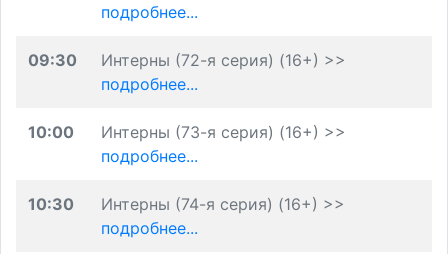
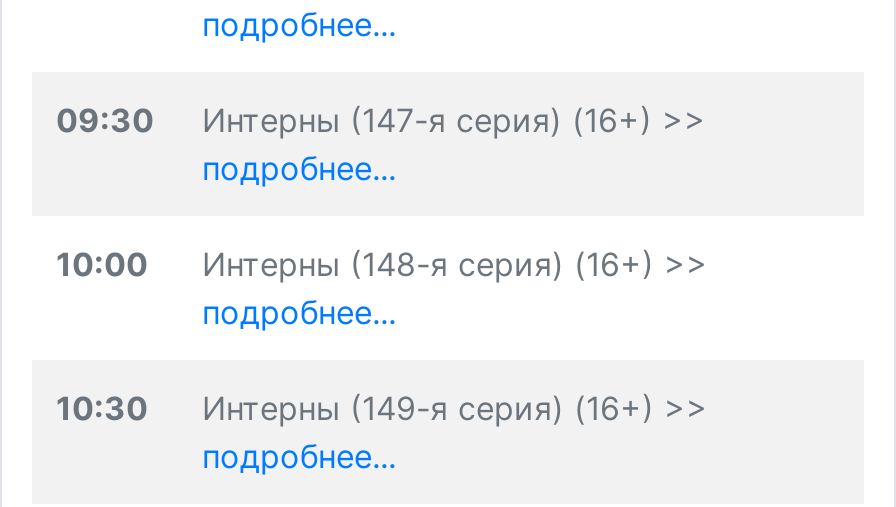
[101,50,346,70] Интерны (72-я серия) (16+) >> -> [202,100,706,140] Интерны (147-я серия) (16+) >>
[101,122,346,142] Интерны (73-я серия) (16+) >> -> [202,244,708,284] Интерны (148-я серия) (16+) >>
[101,194,345,214] Интерны (74-я серия) (16+) >> -> [202,388,708,428] Интерны (149-я серия) (16+) >>

